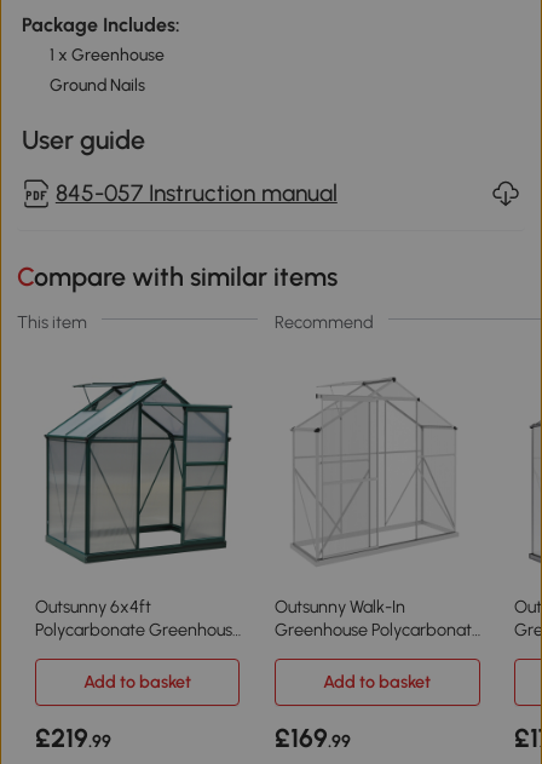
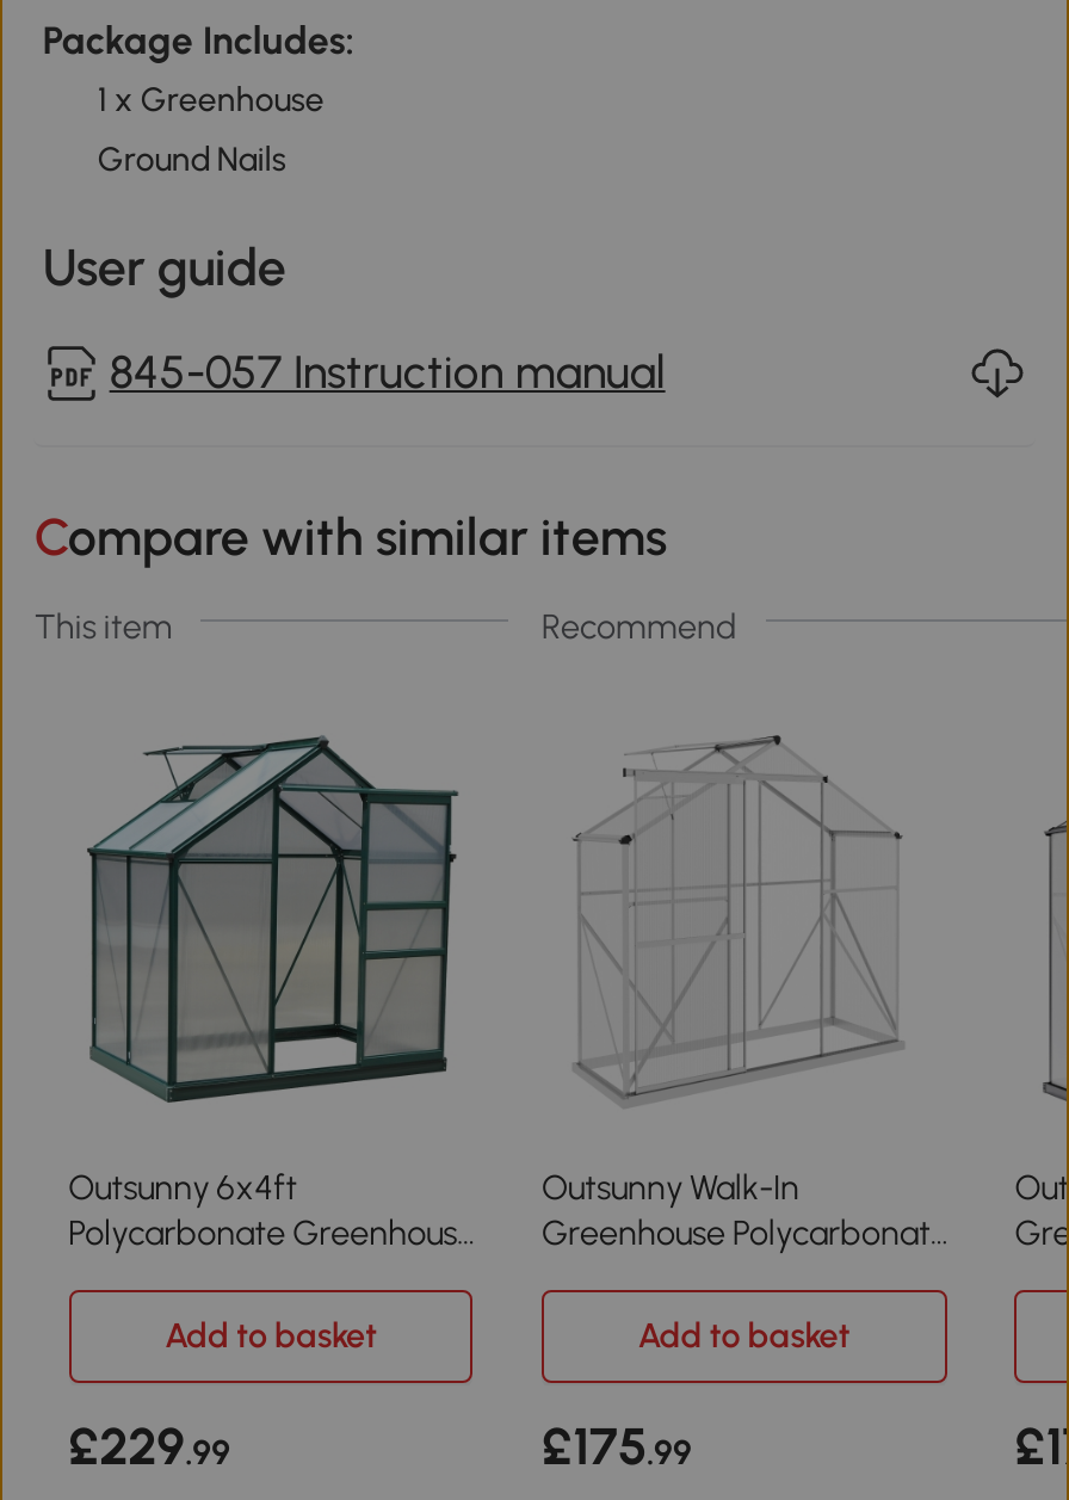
[35,722,111,753] £219.99 -> [68,1416,231,1475] £229.99
[275,722,351,753] £169.99 -> [542,1416,692,1475] £175.99

